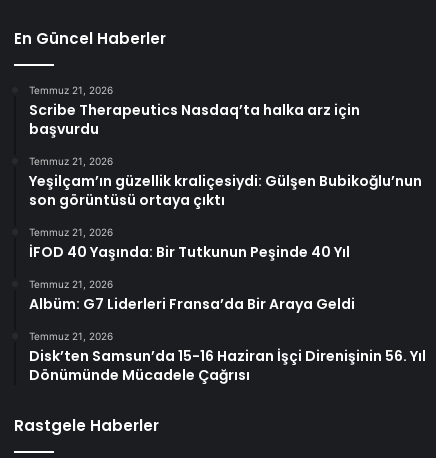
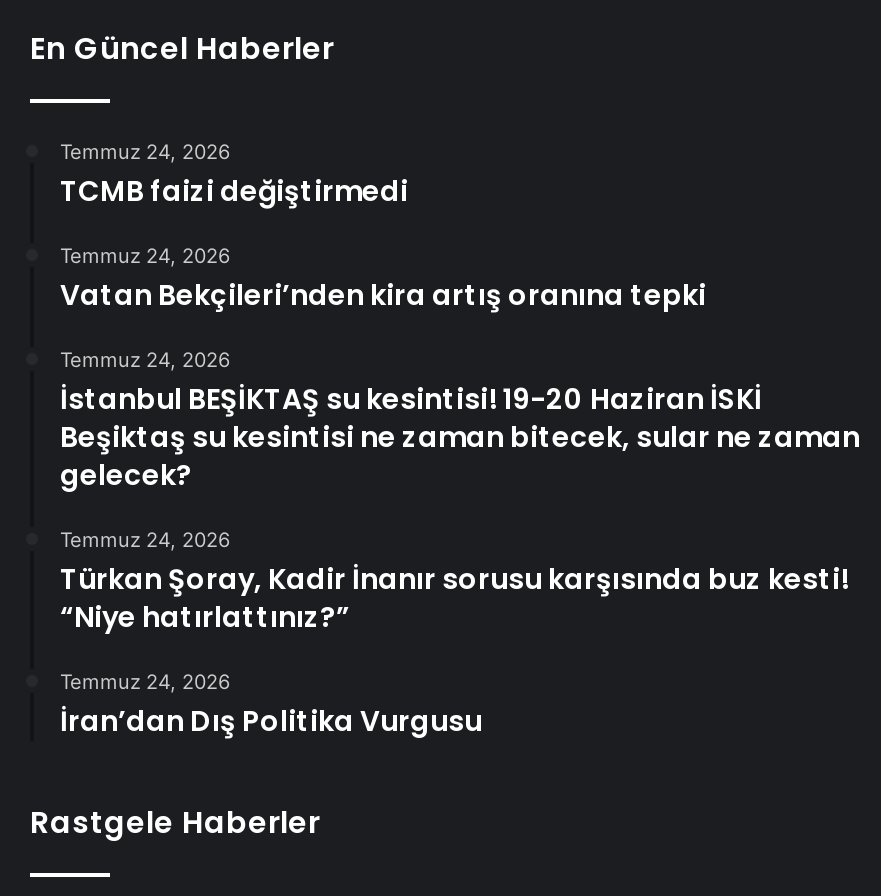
[29,83,360,138] Temmuz 21, 2026 | Scribe Therapeutics Nasdaq’ta halka arz için | başvurdu -> [60,138,408,210] Temmuz 24, 2026 | TCMB faizi değiştirmedi
[29,154,422,209] Temmuz 21, 2026 | Yeşilçam’ın güzellik kraliçesiydi: Gülşen Bubikoğlu’nun | son görüntüsü ortaya çıktı -> [60,242,706,314] Temmuz 24, 2026 | Vatan Bekçileri’nden kira artış oranına tepki
[29,225,350,261] Temmuz 21, 2026 | İFOD 40 Yaşında: Bir Tutkunun Peşinde 40 Yıl -> [60,346,860,494] Temmuz 24, 2026 | İstanbul BEŞİKTAŞ su kesintisi! 19-20 Haziran İSKİ | Beşiktaş su kesintisi ne zaman bitecek, sular ne zaman | gelecek?
[29,277,355,313] Temmuz 21, 2026 | Albüm: G7 Liderleri Fransa’da Bir Araya Geldi -> [60,526,848,636] Temmuz 24, 2026 | Türkan Şoray, Kadir İnanır sorusu karşısında buz kesti! | “Niye hatırlattınız?”
[29,329,426,384] Temmuz 21, 2026 | Disk’ten Samsun’da 15-16 Haziran İşçi Direnişinin 56. Yıl | Dönümünde Mücadele Çağrısı -> [60,668,482,740] Temmuz 24, 2026 | İran’dan Dış Politika Vurgusu

